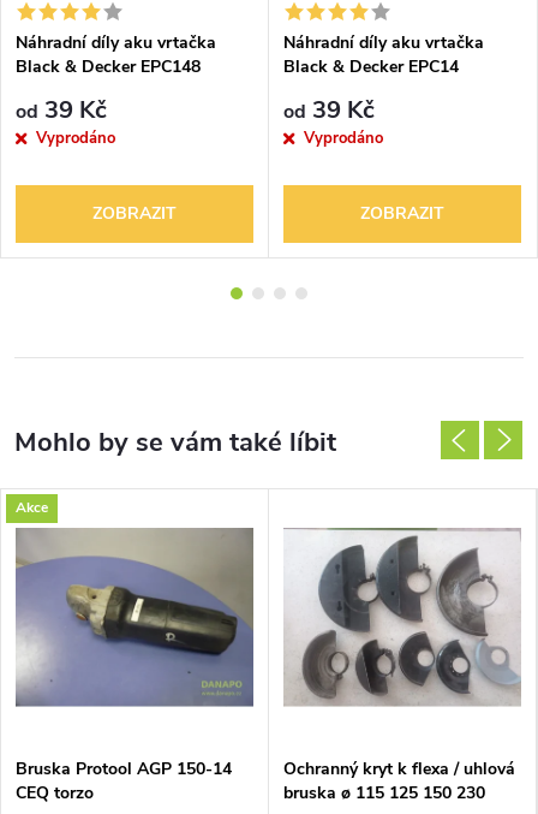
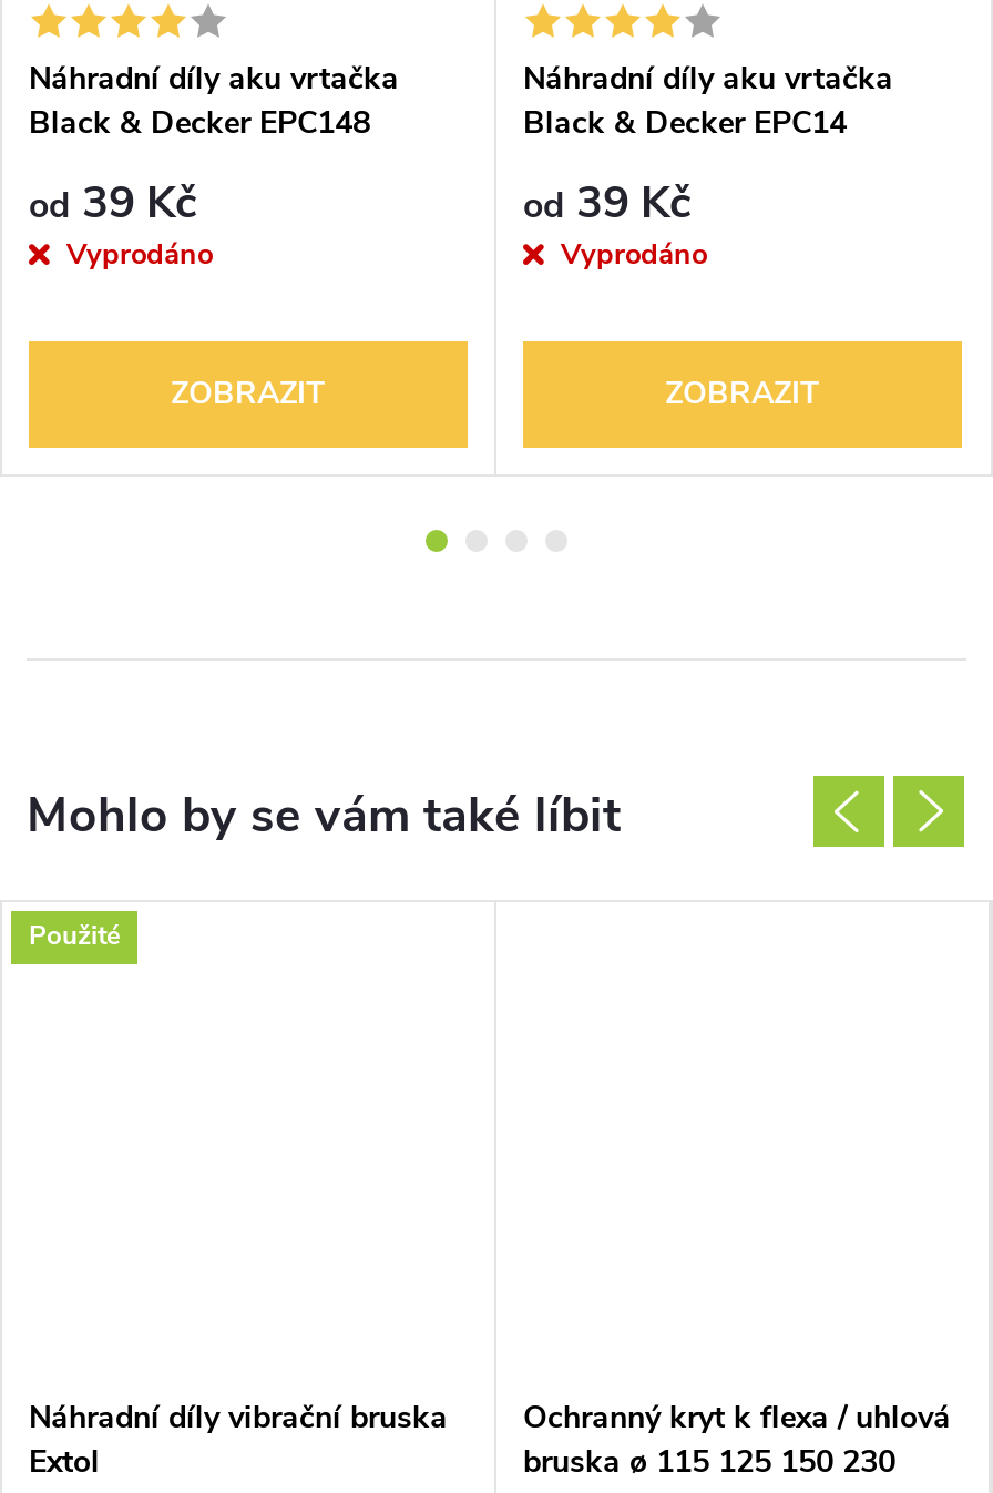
[16,498,48,517] Akce -> [29,919,120,954] Použité
[14,527,255,708] [image] -> none
[283,527,522,707] [image] -> none
[16,757,232,804] Bruska Protool AGP 150-14 | CEQ torzo -> [29,1396,448,1483] Náhradní díly vibrační bruska | Extol

